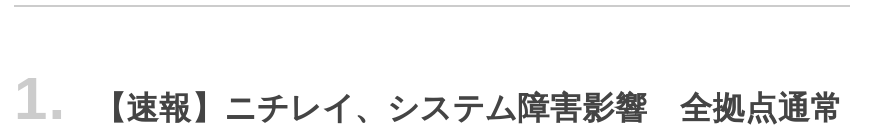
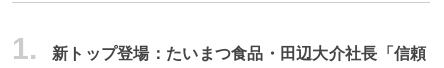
[94,90,843,124] 【速報】ニチレイ、システム障害影響 全拠点通常 -> [52,45,426,62] 新トップ登場：たいまつ食品・田辺大介社長「信頼

